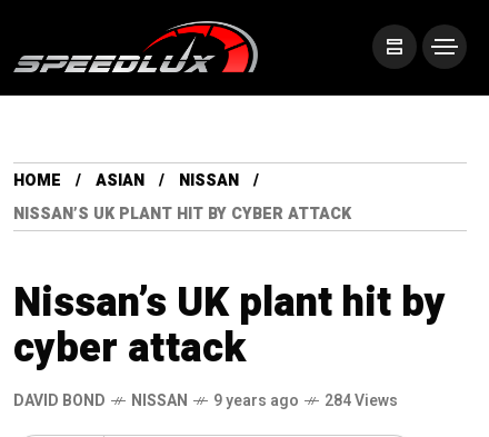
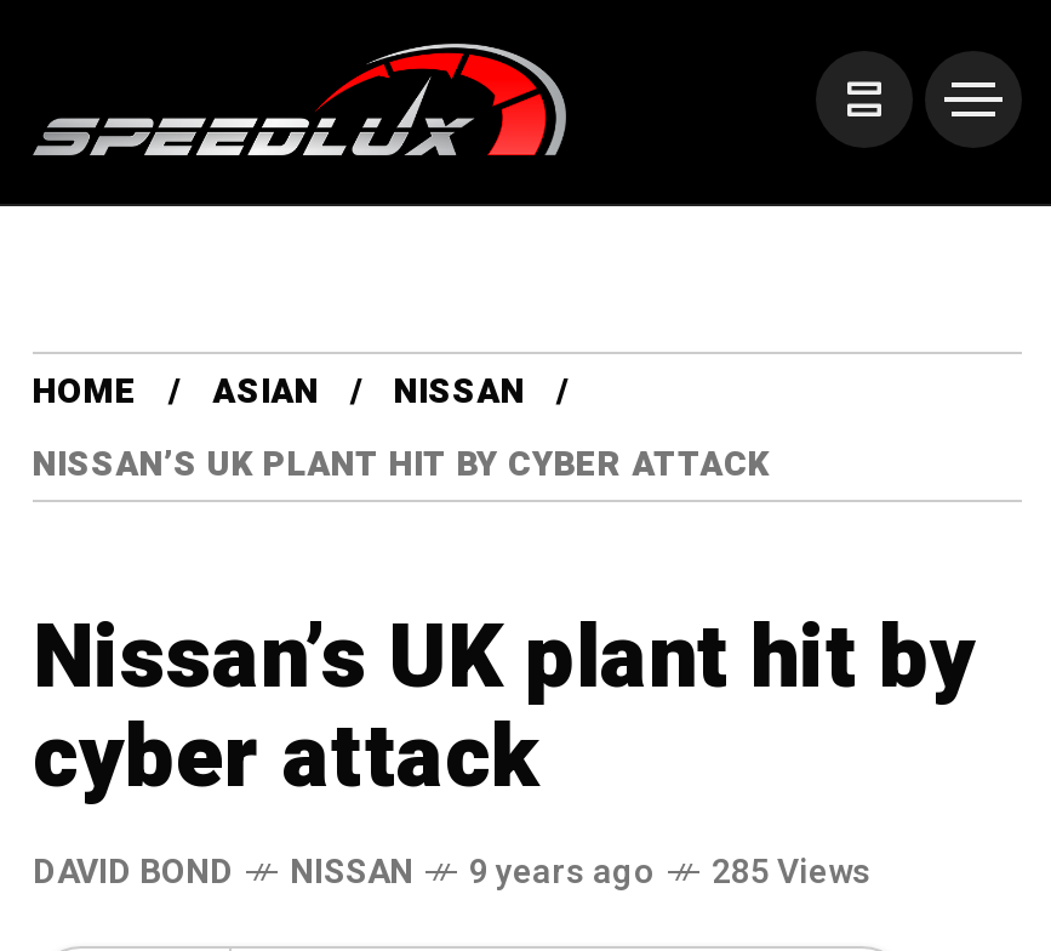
[13,390,398,413] DAVID BOND NISSAN 9 years ago 284 Views -> [33,848,872,899] DAVID BOND NISSAN 9 years ago 285 Views

